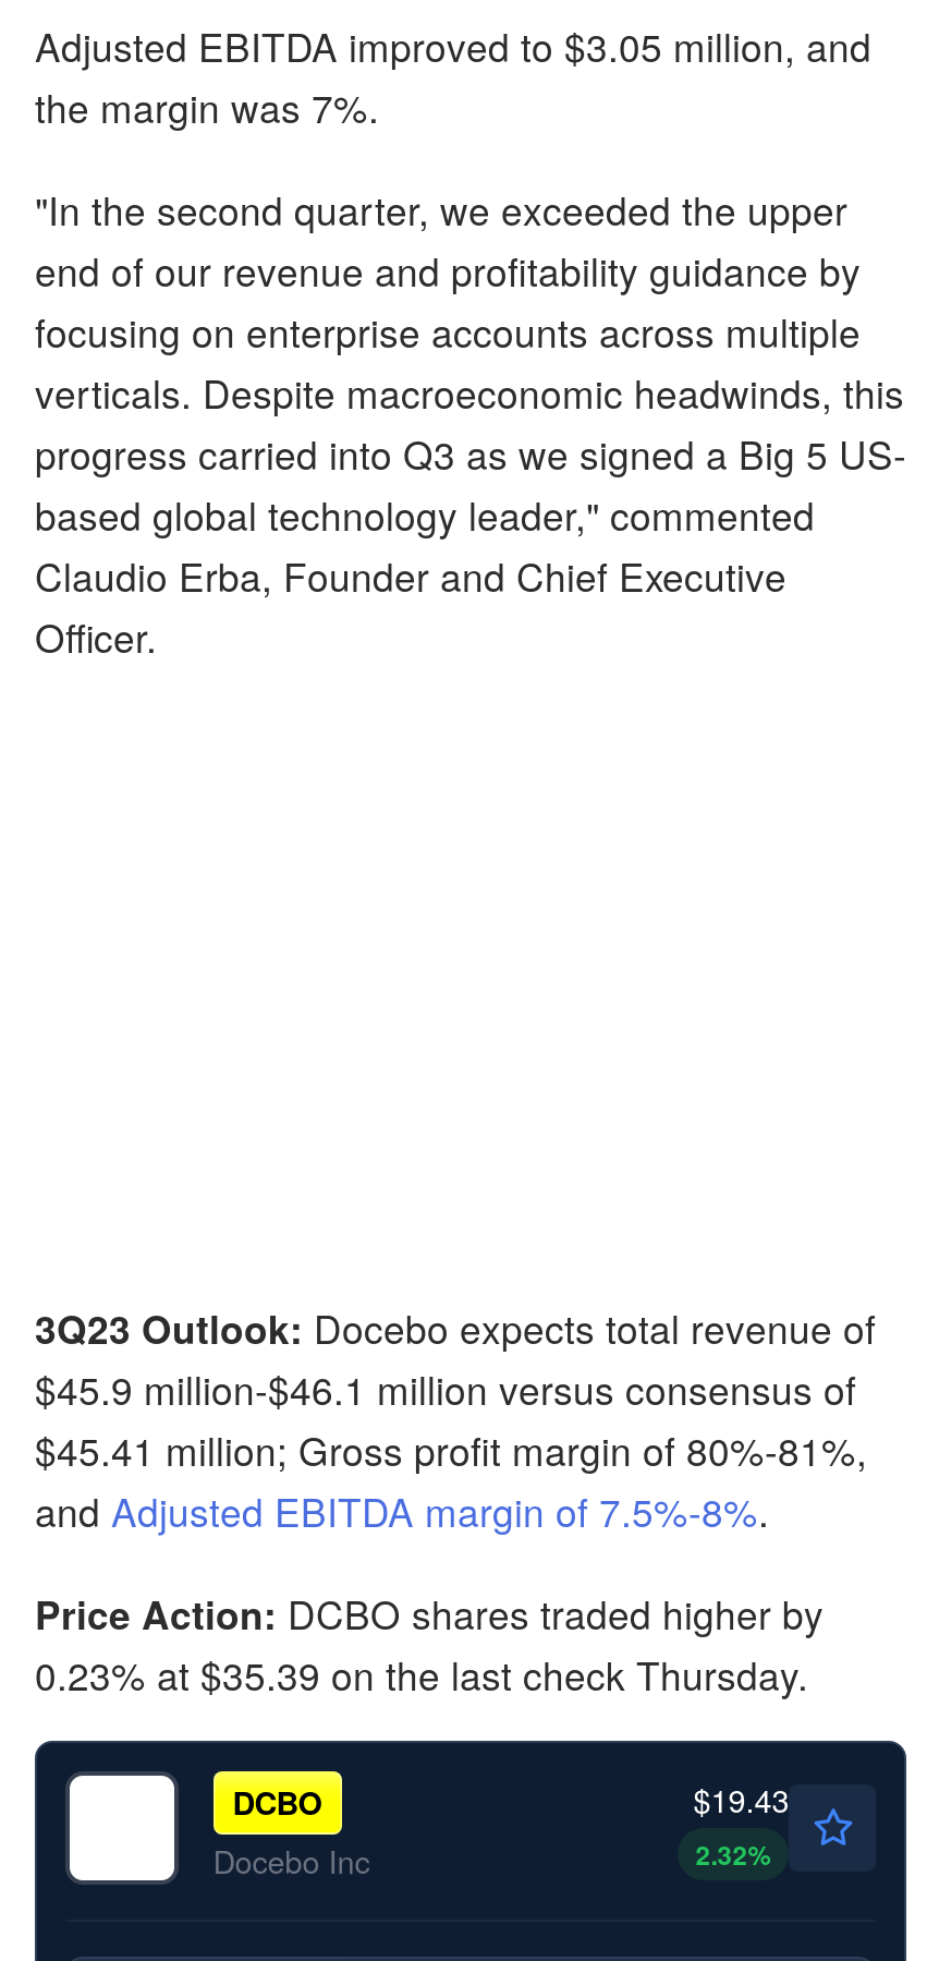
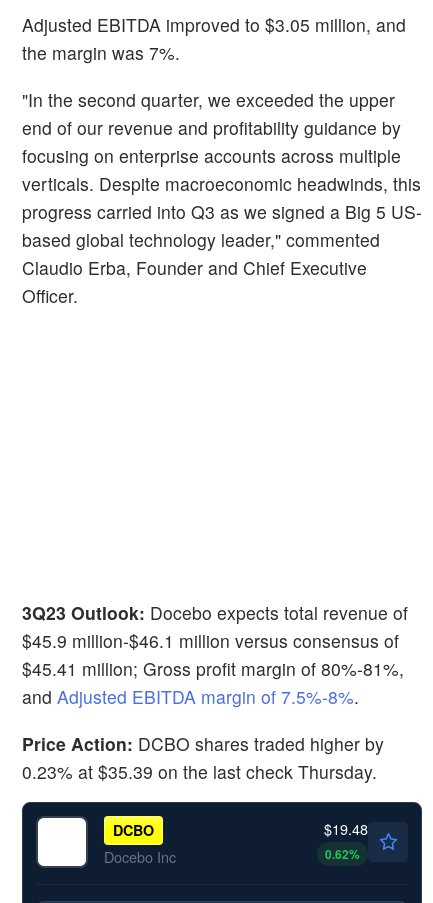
[693,1776,789,1822] $19.43 -> [324,818,368,839] $19.48
[695,1835,772,1874] 2.32% -> [325,845,360,863] 0.62%

